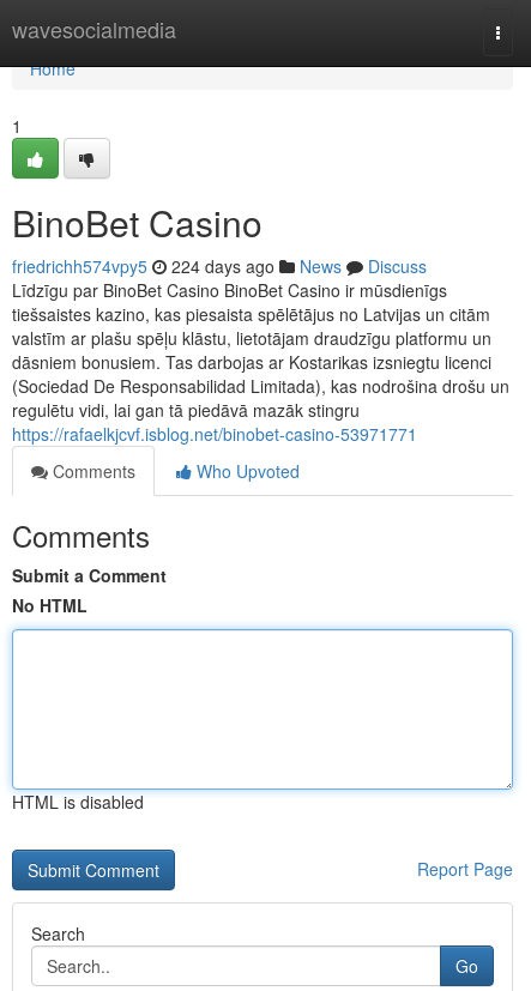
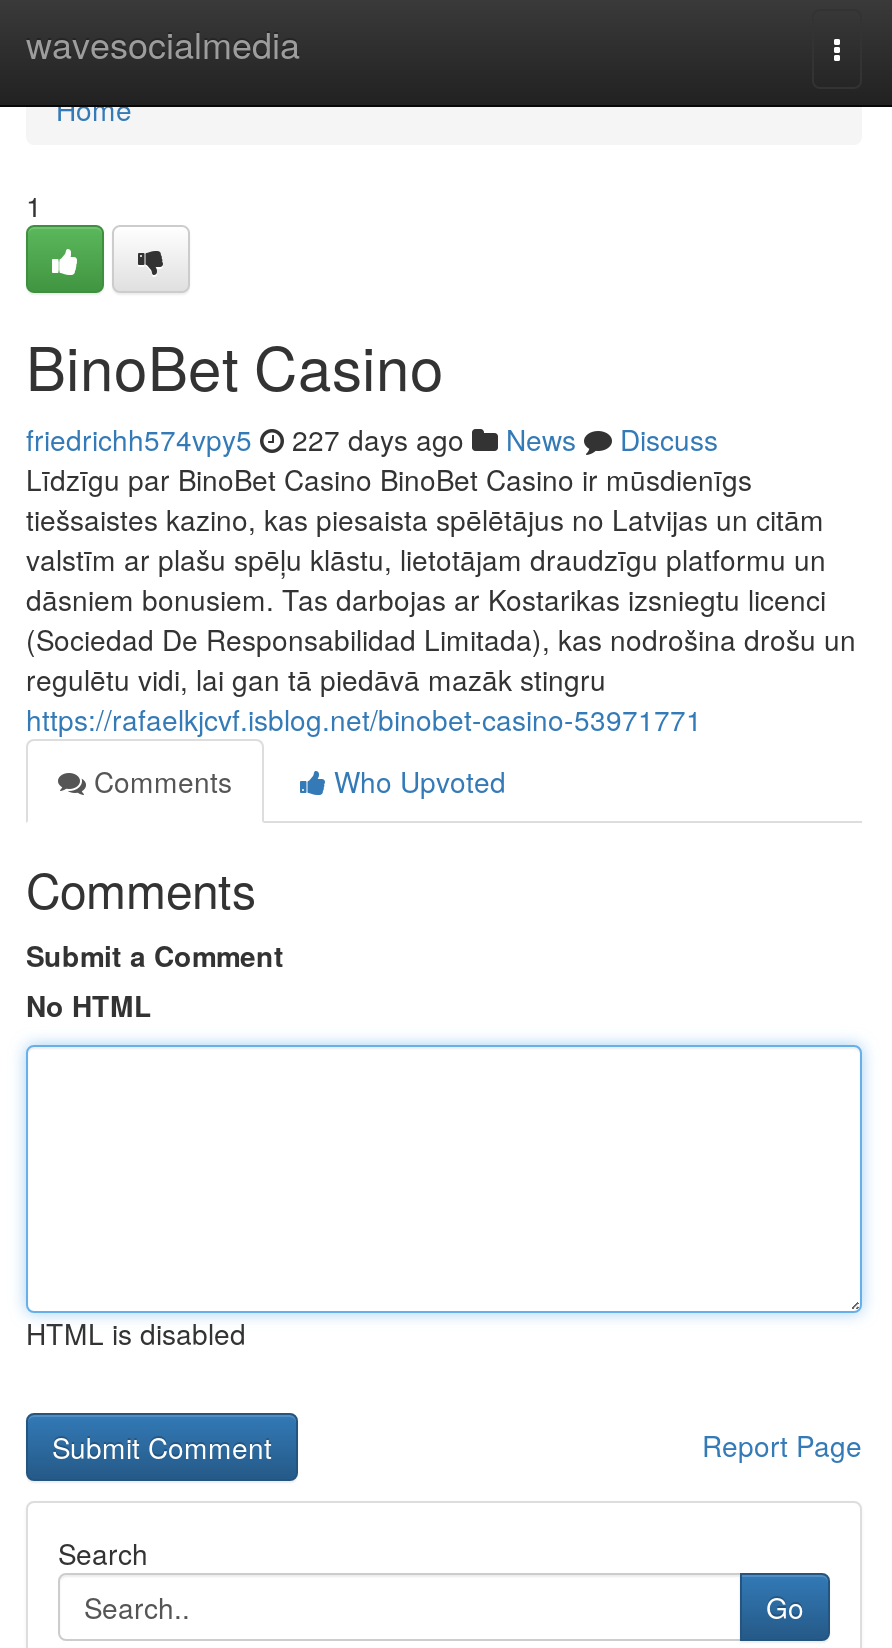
[12,254,427,278] friedrichh574vpy5 224 days ago News Discuss -> [26,419,718,459] friedrichh574vpy5 227 days ago News Discuss

